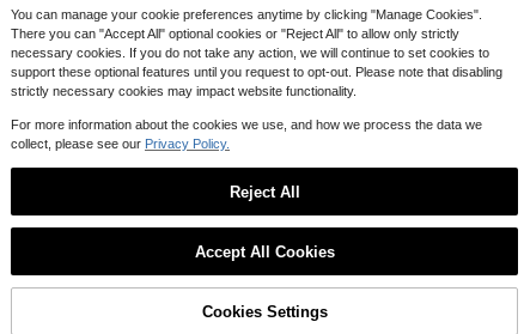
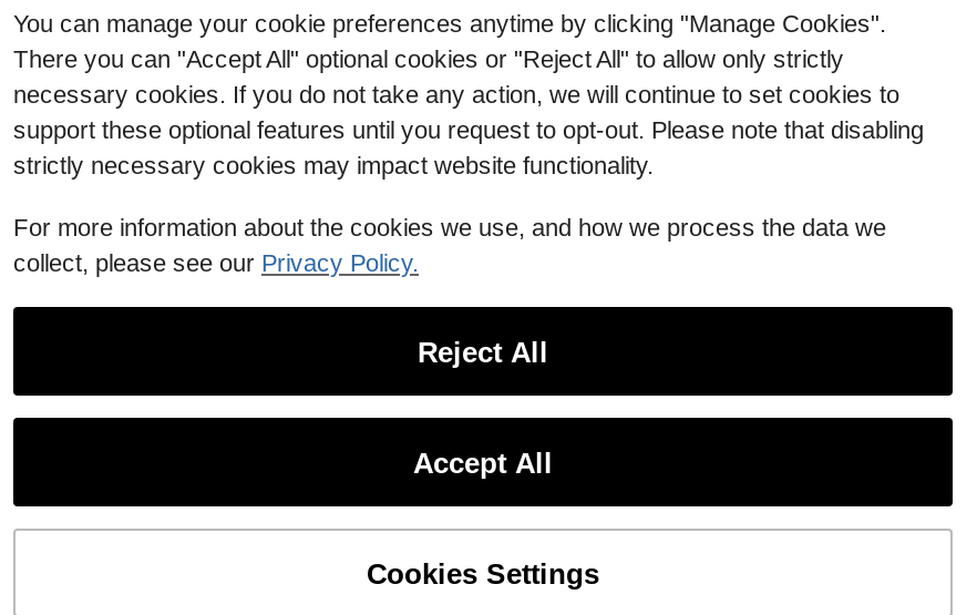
[194,242,334,260] Accept All Cookies -> [413,445,553,479] Accept All

